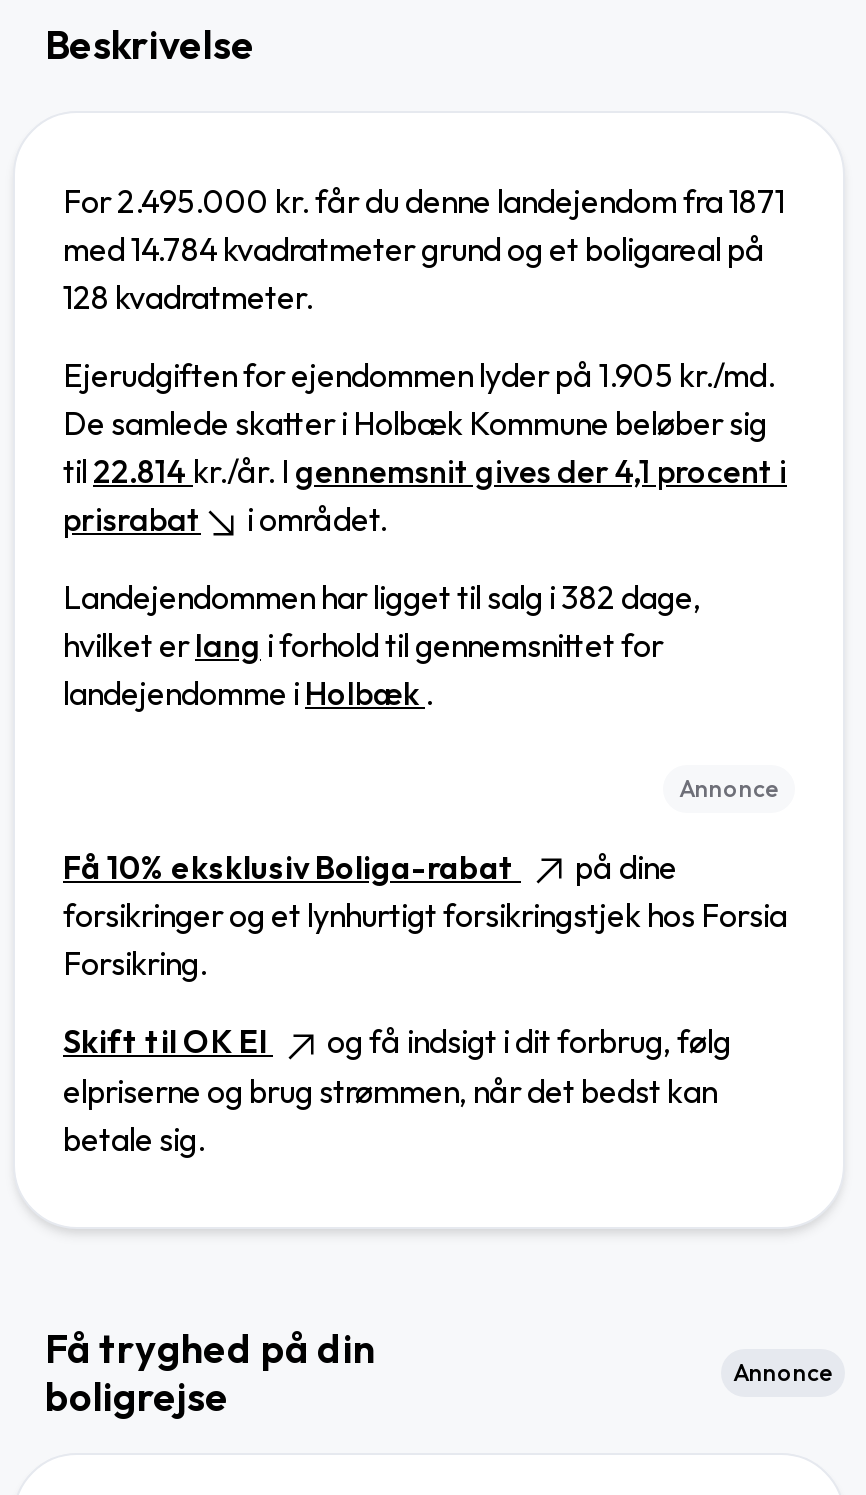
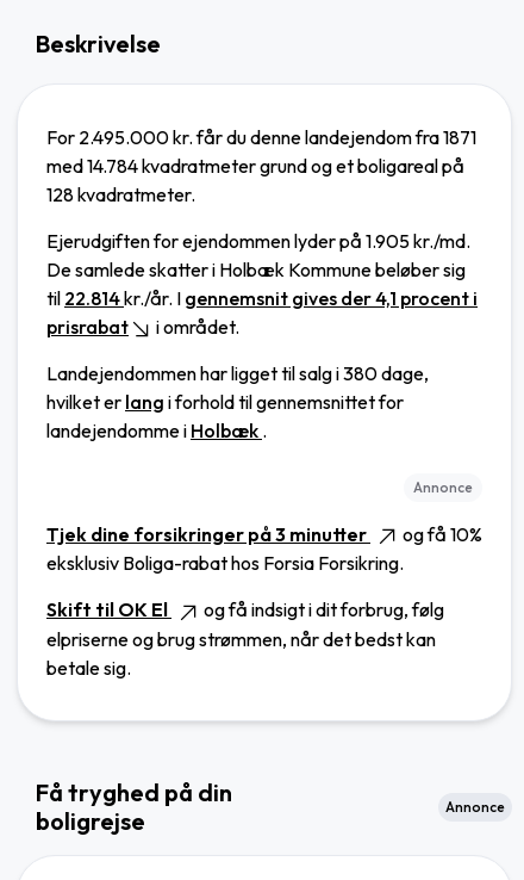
[63,577,701,617] Landejendommen har ligget til salg i 382 dage, -> [46,362,429,385] Landejendommen har ligget til salg i 380 dage,
[63,847,787,984] Få 10% eksklusiv Boliga-rabat | på dine | forsikringer og et lynhurtigt forsikringstjek hos Forsia | Forsikring. -> [46,523,482,575] Tjek dine forsikringer på 3 minutter | og få 10% | eksklusiv Boliga-rabat hos Forsia Forsikring.

